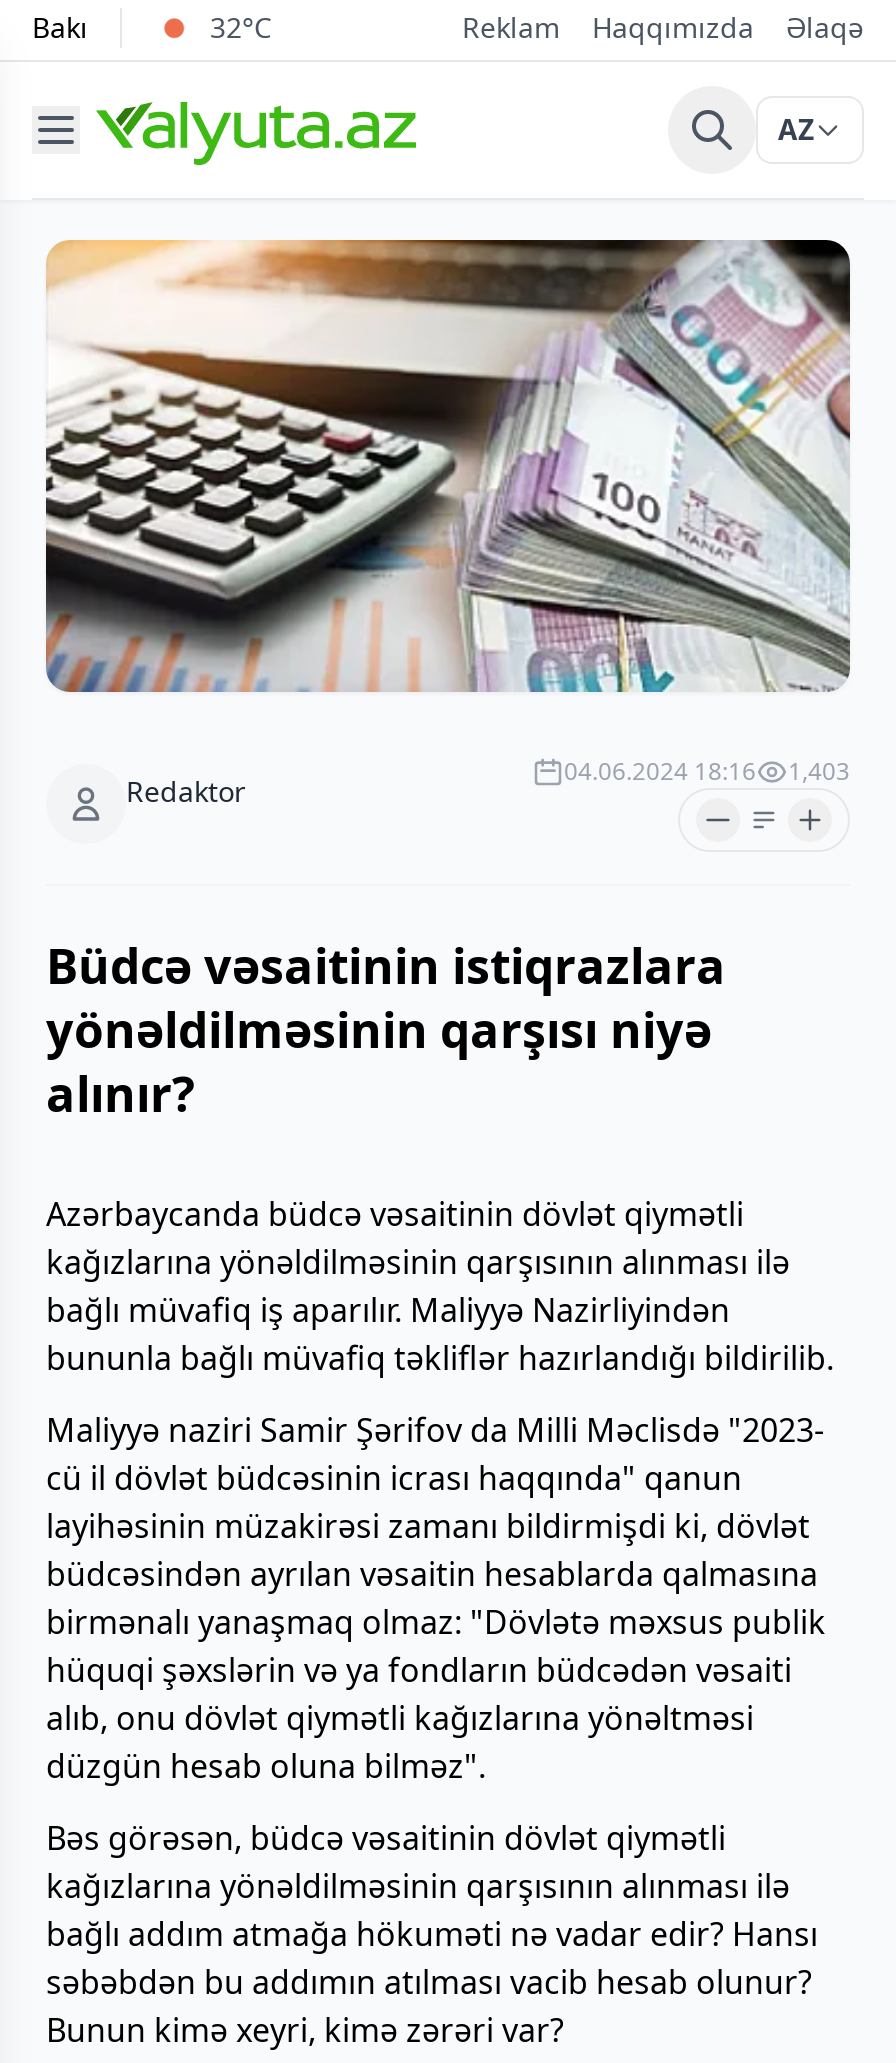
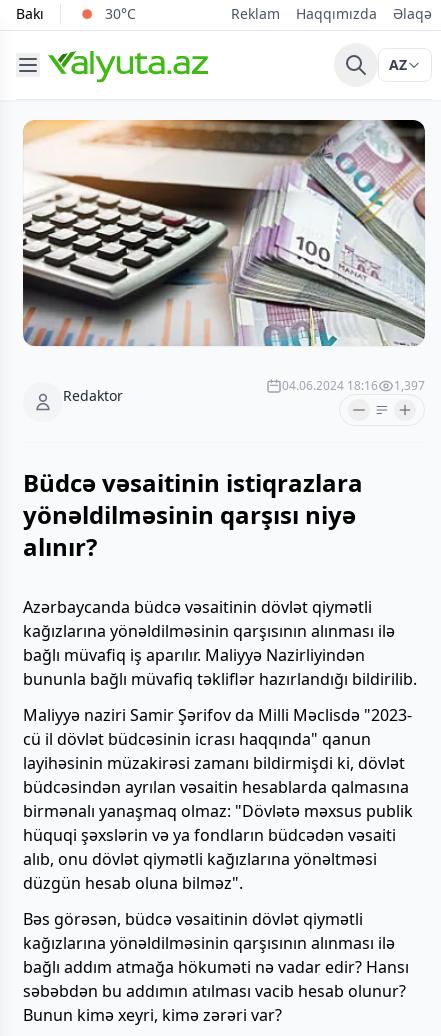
[210,8,272,46] 32°C -> [105,4,136,23] 30°C
[564,754,850,788] 04.06.2024 18:16 1,403 -> [282,377,425,394] 04.06.2024 18:16 1,397

